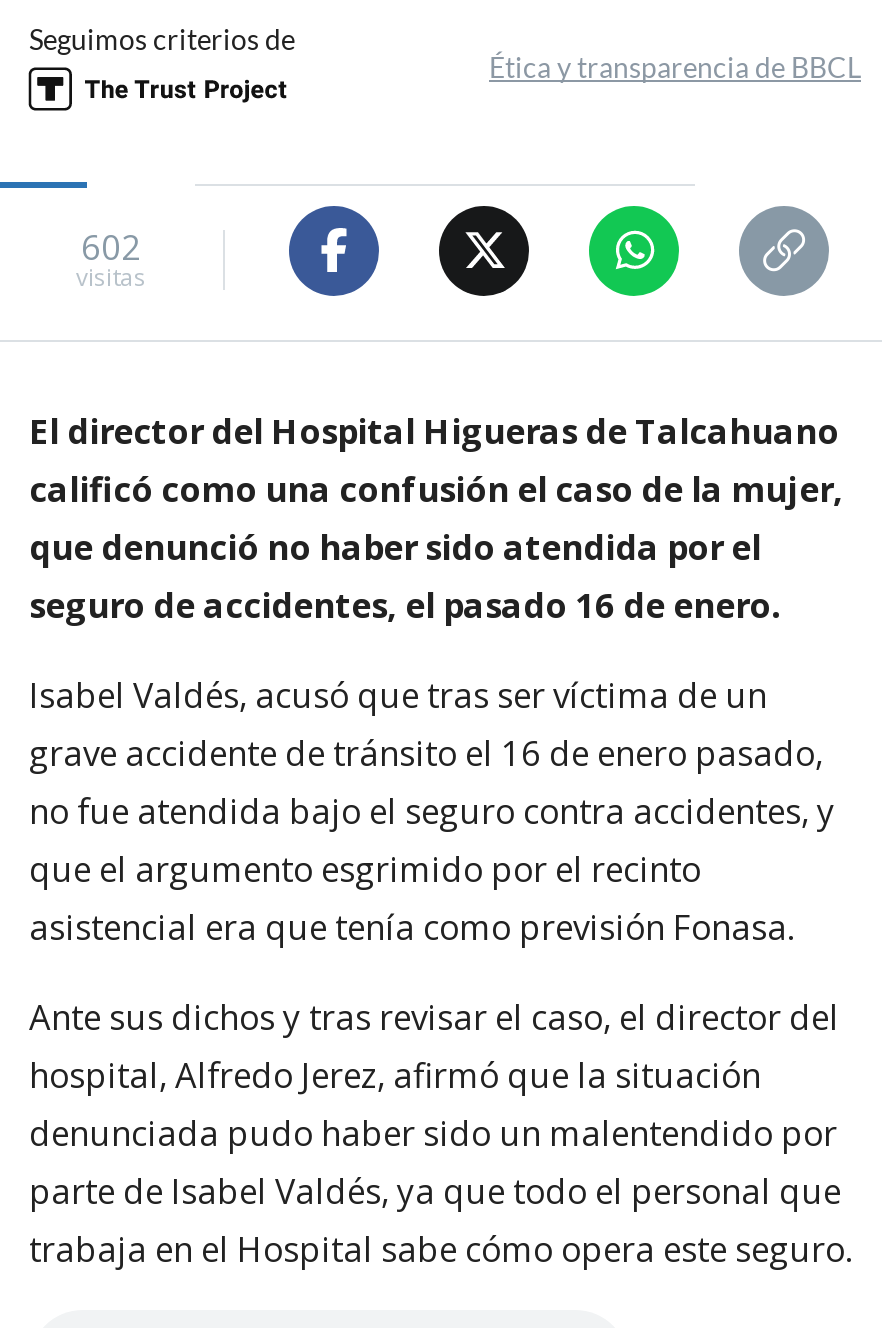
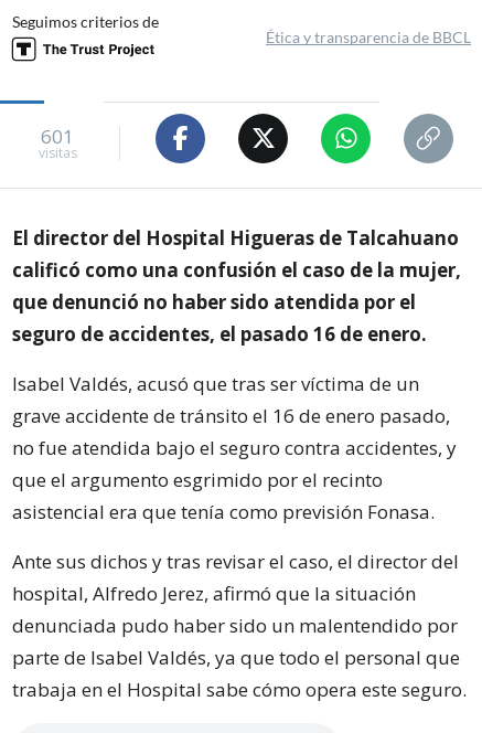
[81,225,141,271] 602 -> [41,124,74,149] 601

